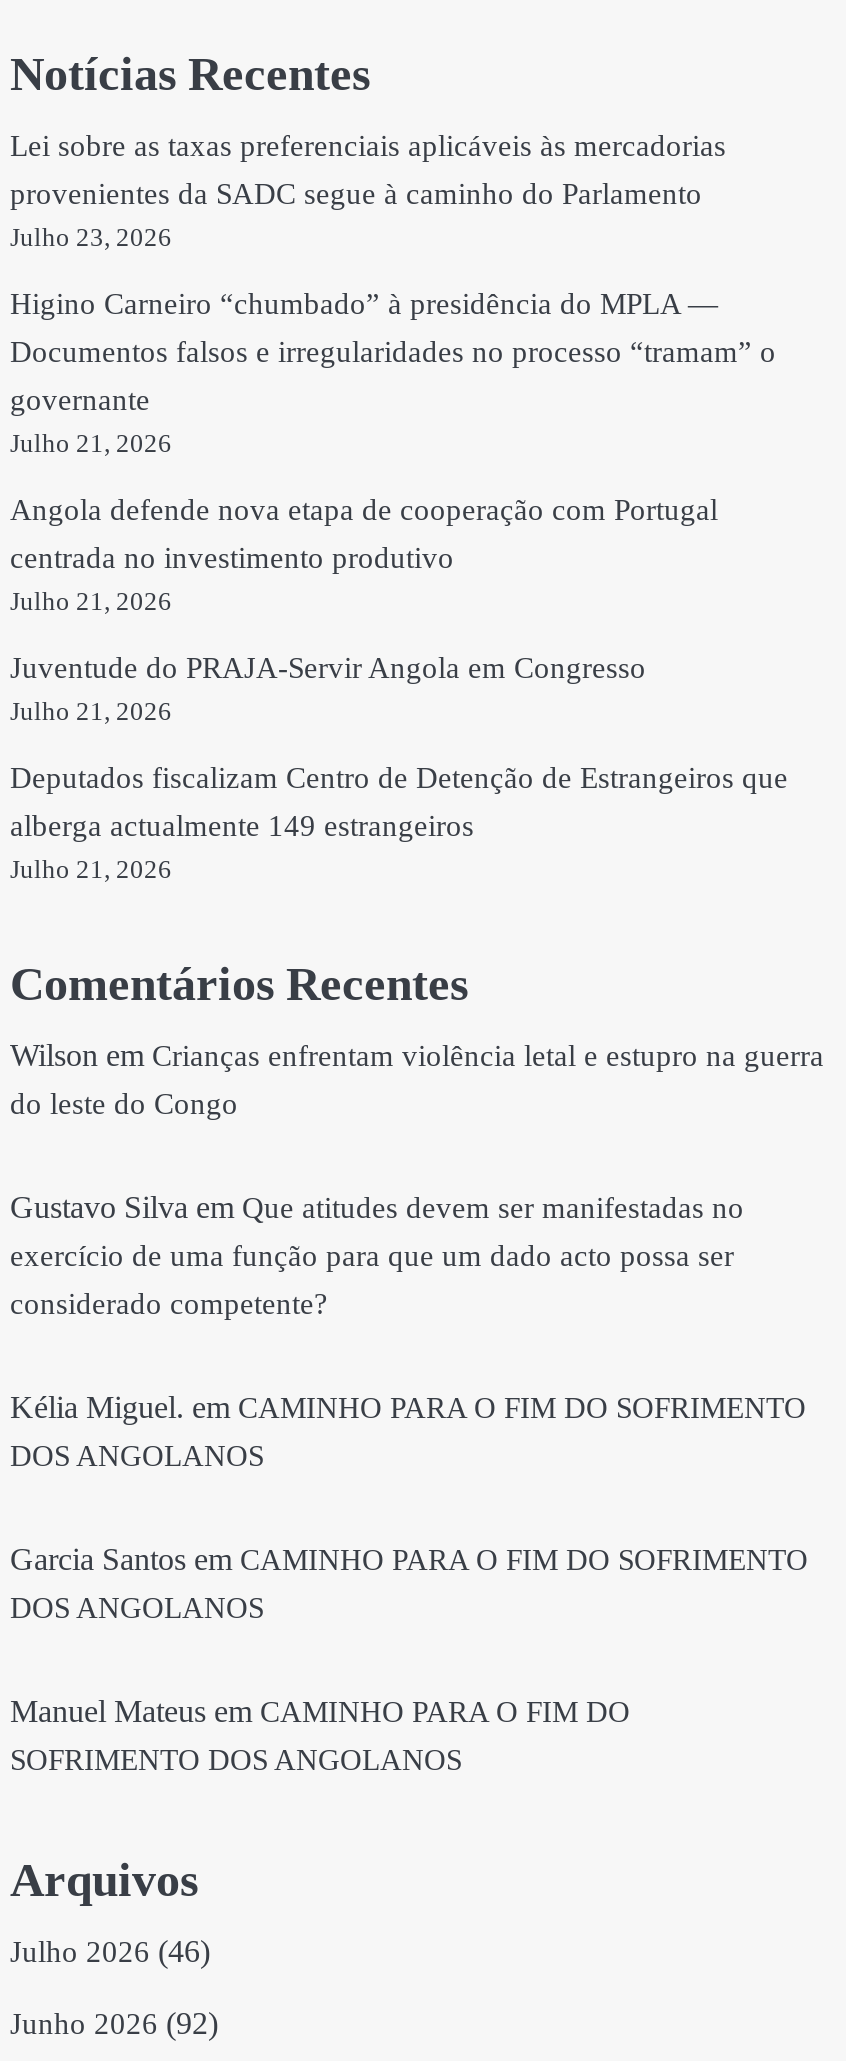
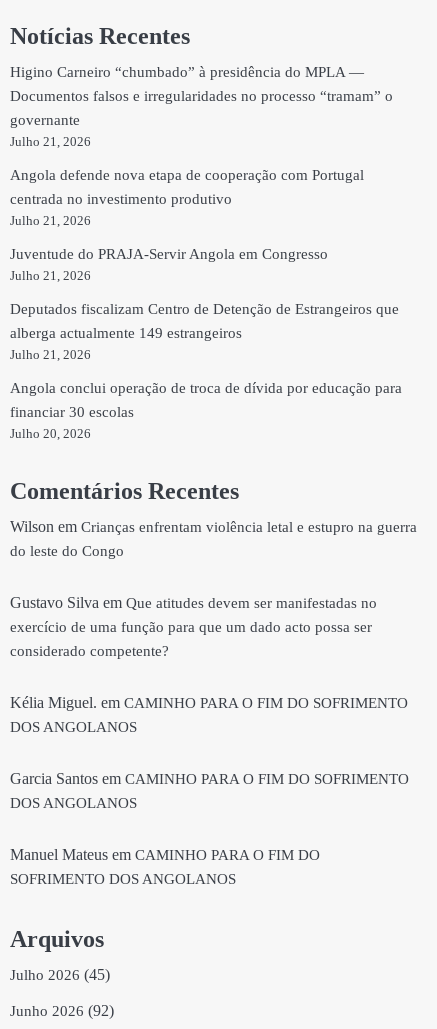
[10,129,726,251] Lei sobre as taxas preferenciais aplicáveis às mercadorias | provenientes da SADC segue à caminho do Parlamento | Julho 23, 2026 -> none
moved [10,287,788,883] -> [10,64,399,362]: Higino Carneiro “chumbado” à presidência do MPLA — | Documentos falsos e irregularidades no processo “tramam” o | governante | ... | alberga actualmente 149 estrangeiros | Julho 21, 2026
none -> [10,380,402,441] Angola conclui operação de troca de dívida por educação para | financiar 30 escolas | Julho 20, 2026
[10,1933,210,1967] Julho 2026 (46) -> [10,966,110,983] Julho 2026 (45)

